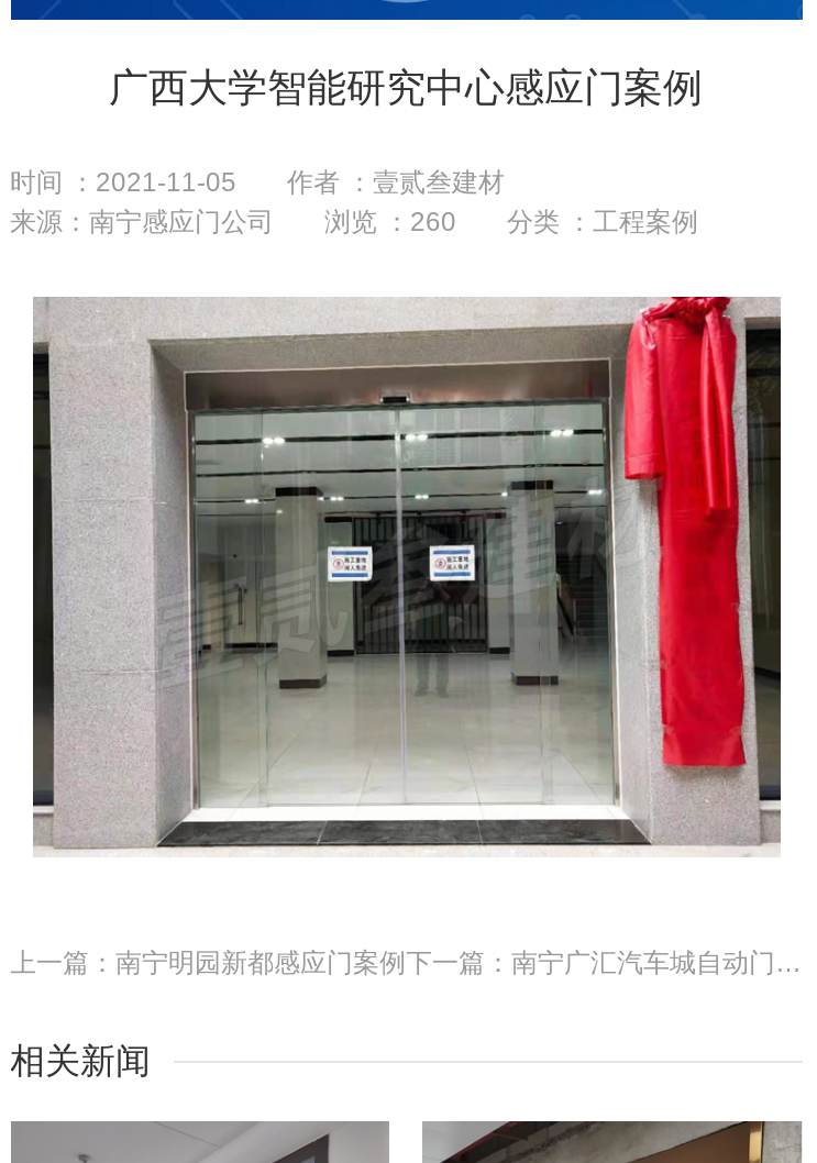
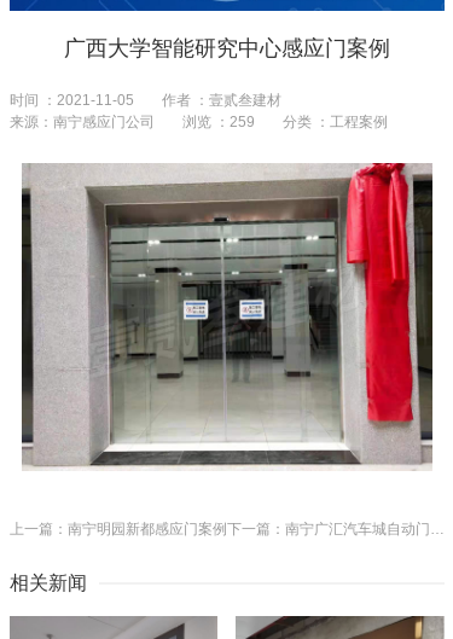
[10,207,698,237] 来源：南宁感应门公司 浏览 ：260 分类 ：工程案例 -> [9,114,387,130] 来源：南宁感应门公司 浏览 ：259 分类 ：工程案例

